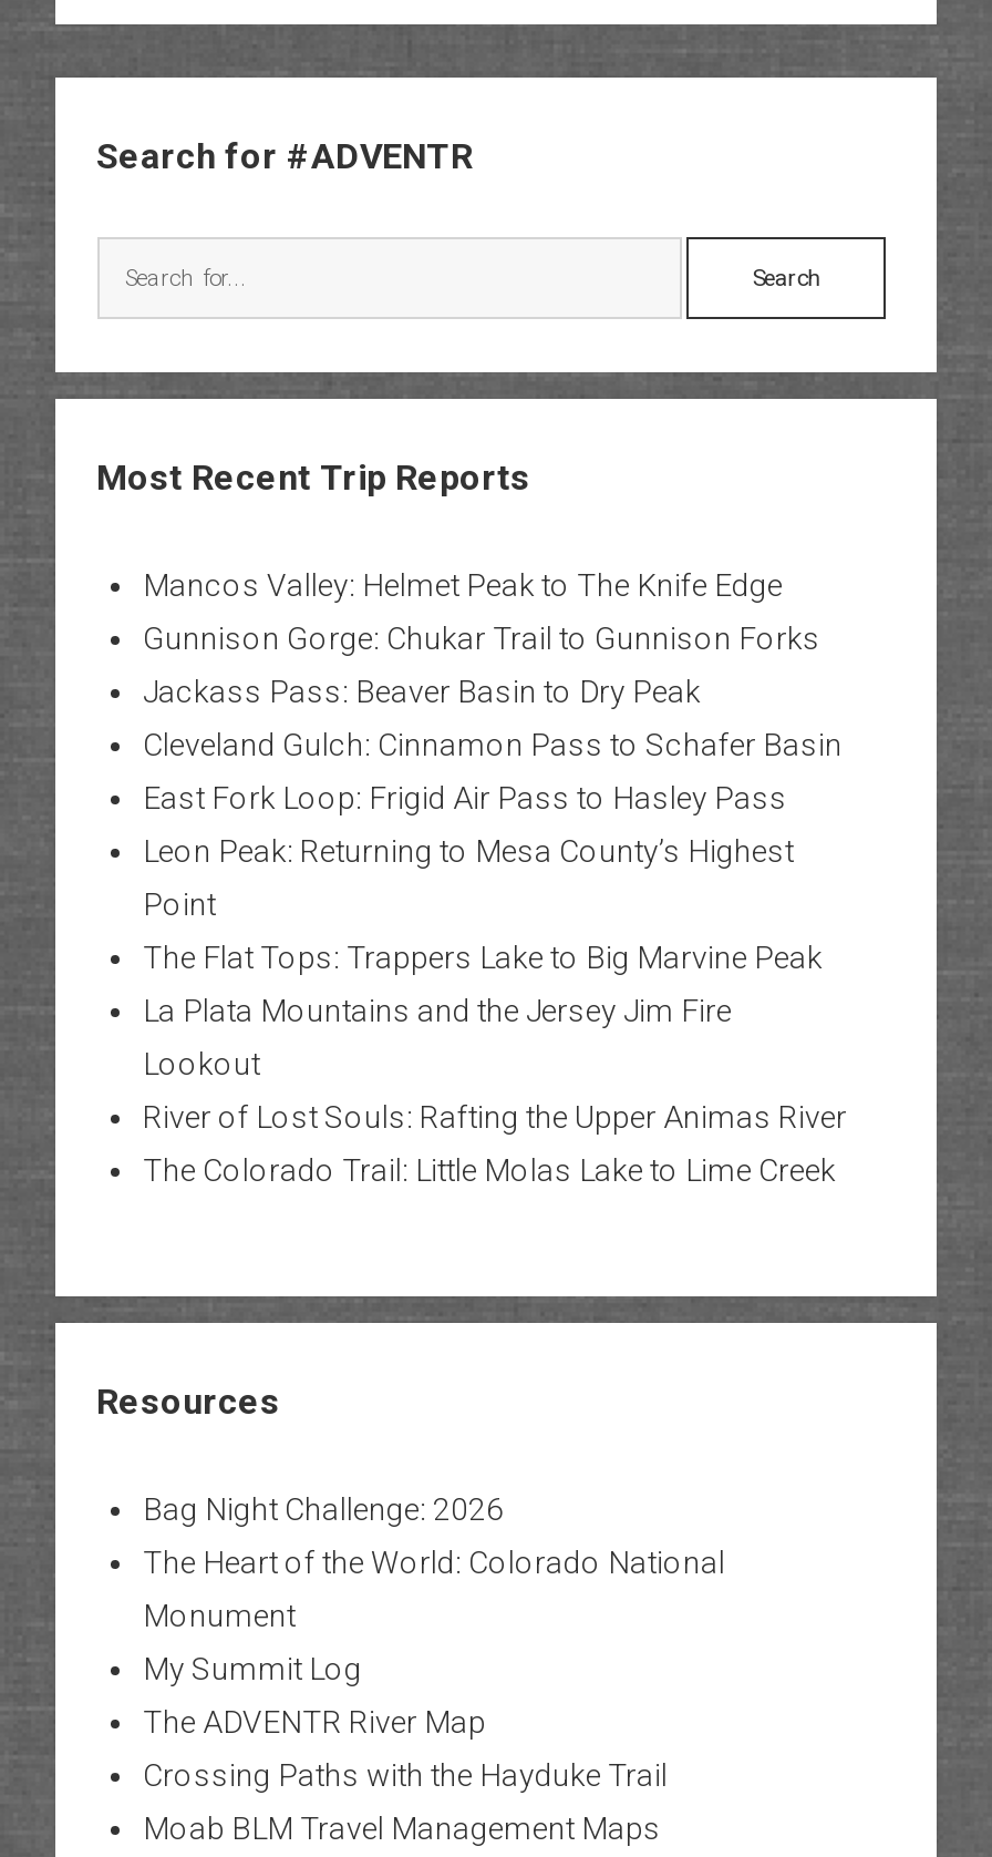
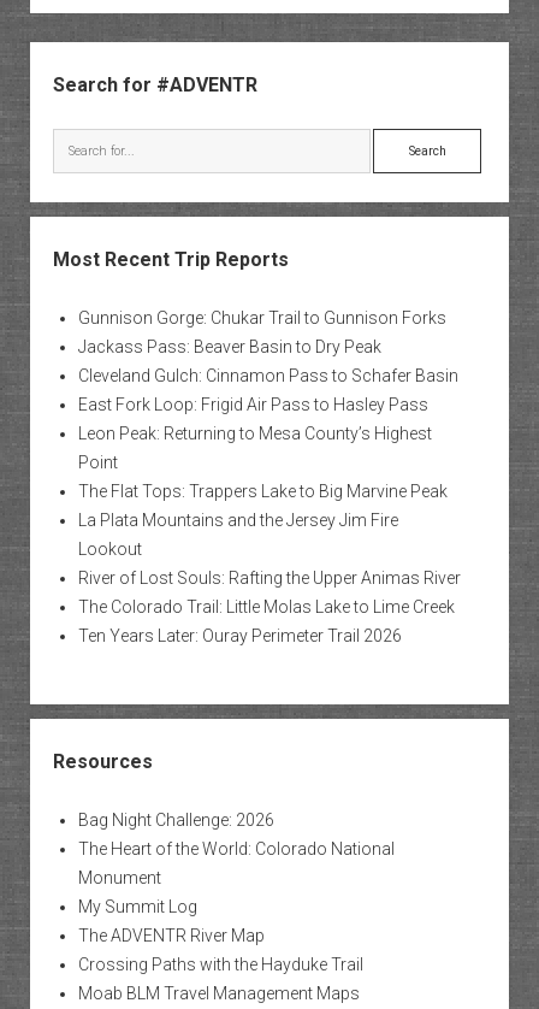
[143,568,783,604] Mancos Valley: Helmet Peak to The Knife Edge -> none
moved [143,622,847,1189] -> [78,309,460,617]: Gunnison Gorge: Chukar Trail to Gunnison Forks | Jackass Pass: Beaver Basin to Dry Peak | Cleveland Gulch: Cinnamon Pass to Schafer Basin | ... | River of Lost Souls: Rafting the Upper Animas River | The Colorado Trail: Little Molas Lake to Lime Creek
none -> [78,627,401,646] Ten Years Later: Ouray Perimeter Trail 2026

